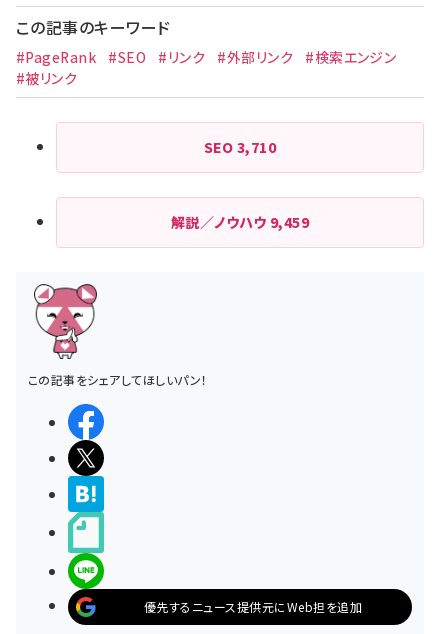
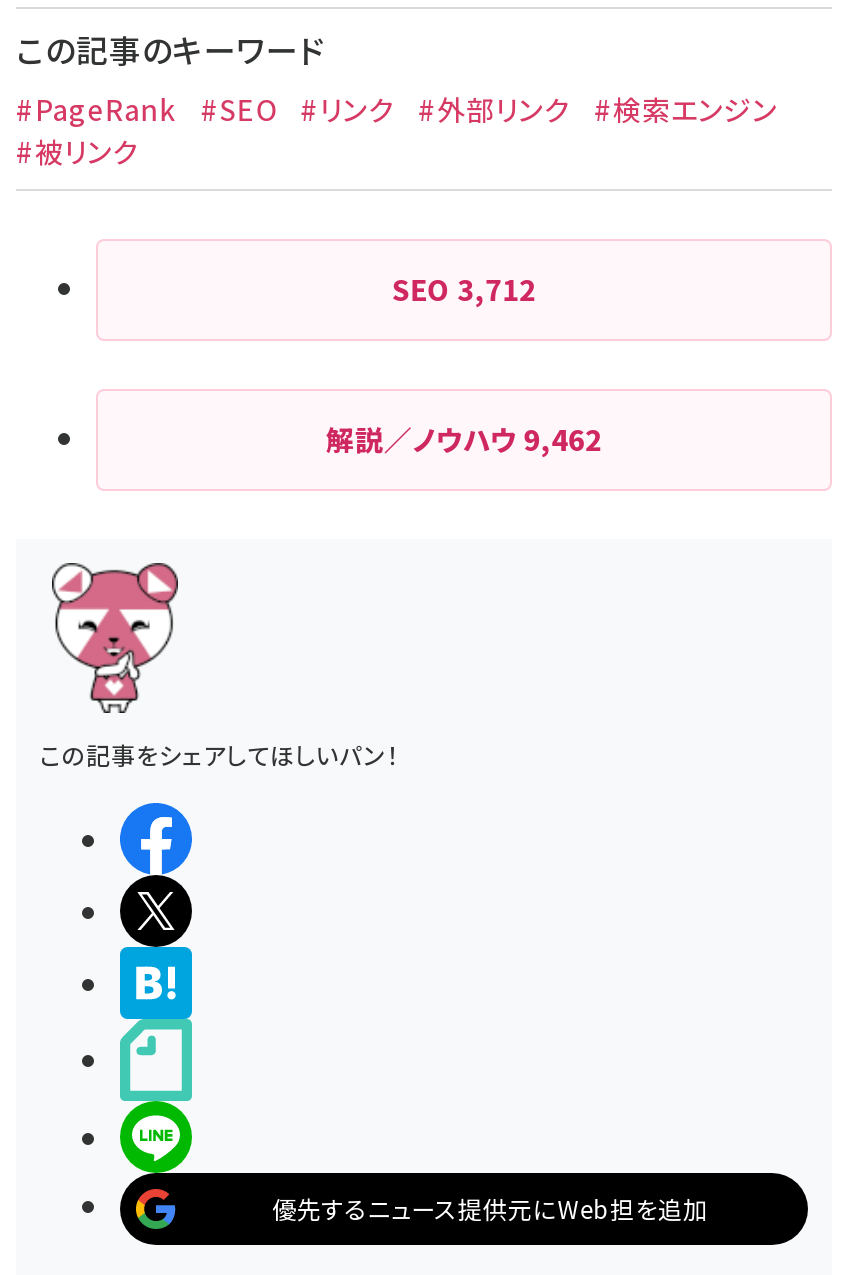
[204,137,276,157] SEO 3,710 -> [392,269,536,309] SEO 3,712
[171,212,309,232] 解説／ノウハウ9,459 -> [326,419,602,459] 解説／ノウハウ9,462

